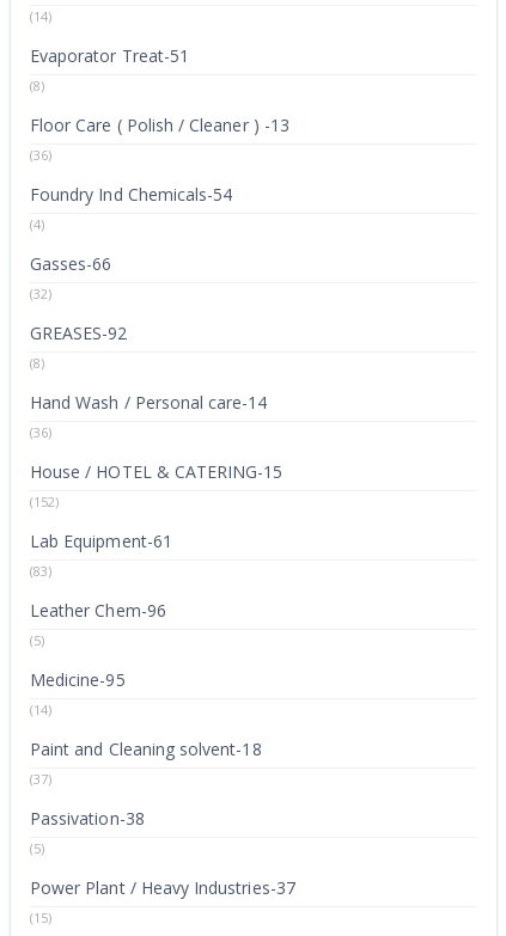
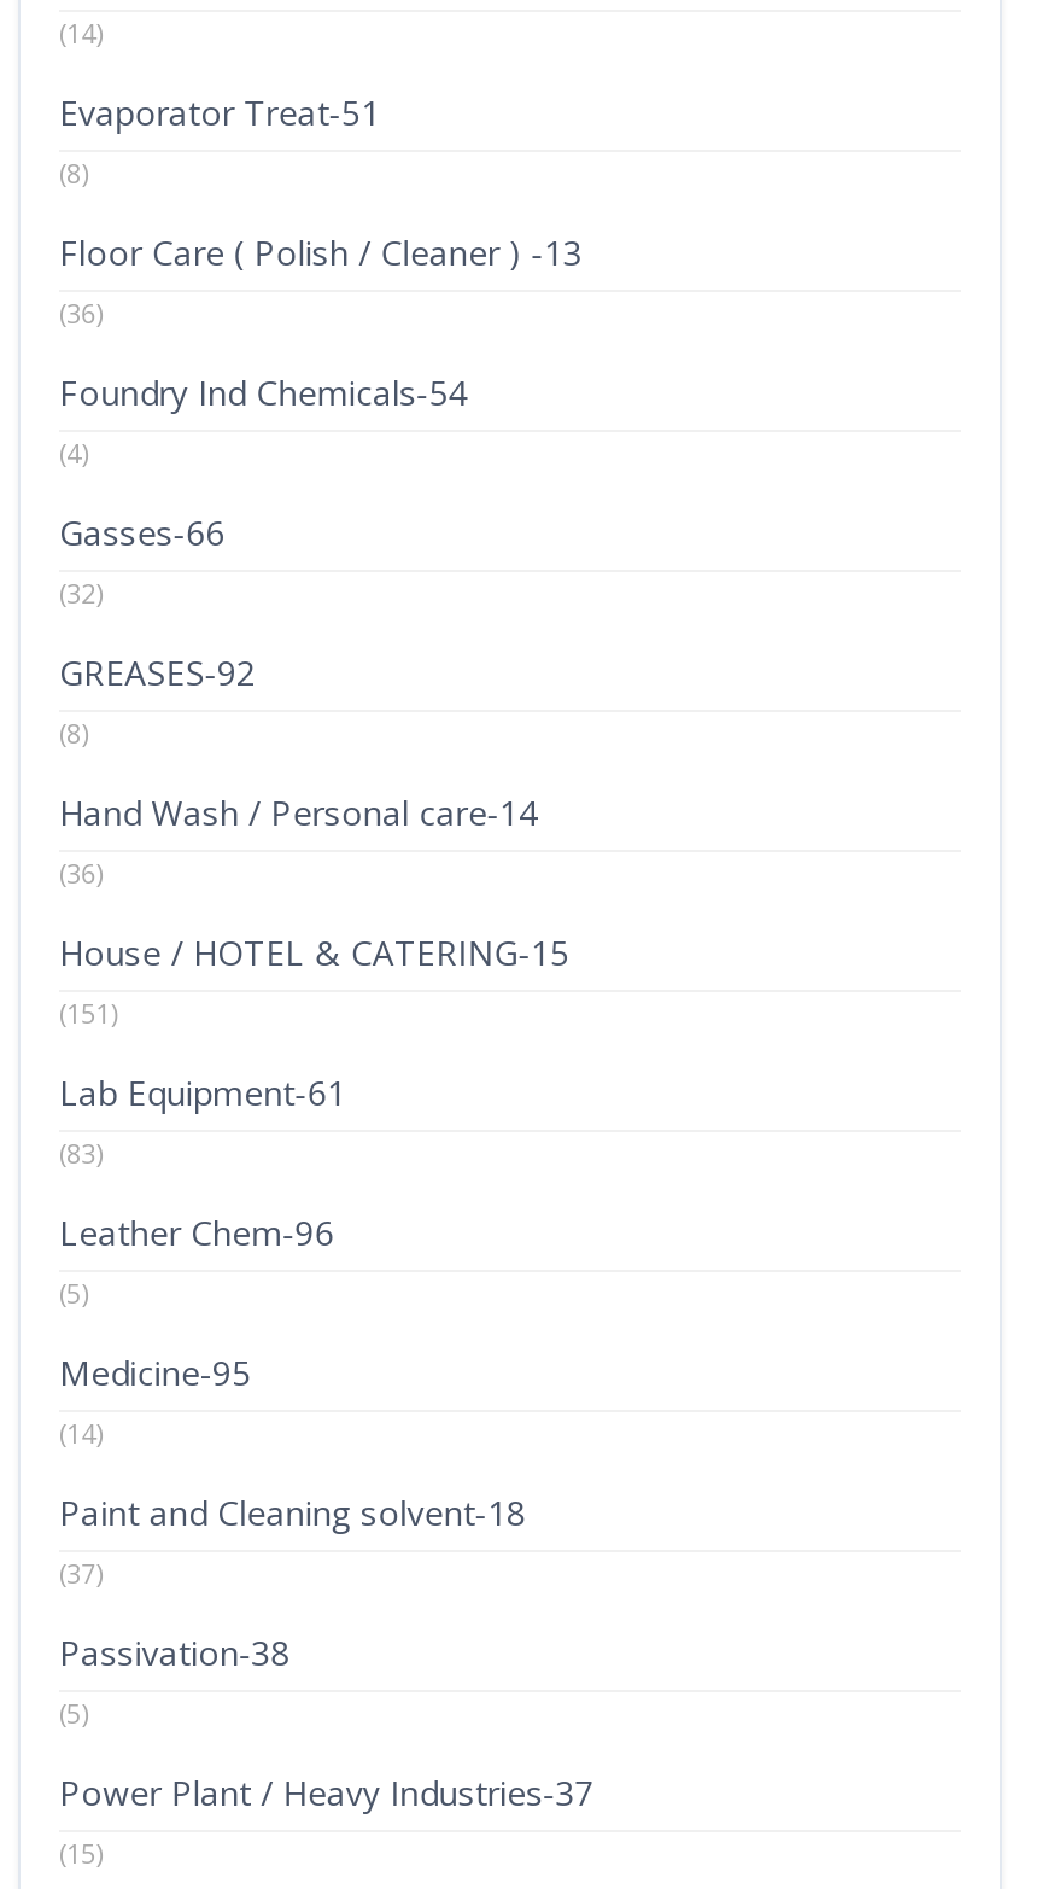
[30,492,59,510] (152) -> [59,993,118,1030] (151)

